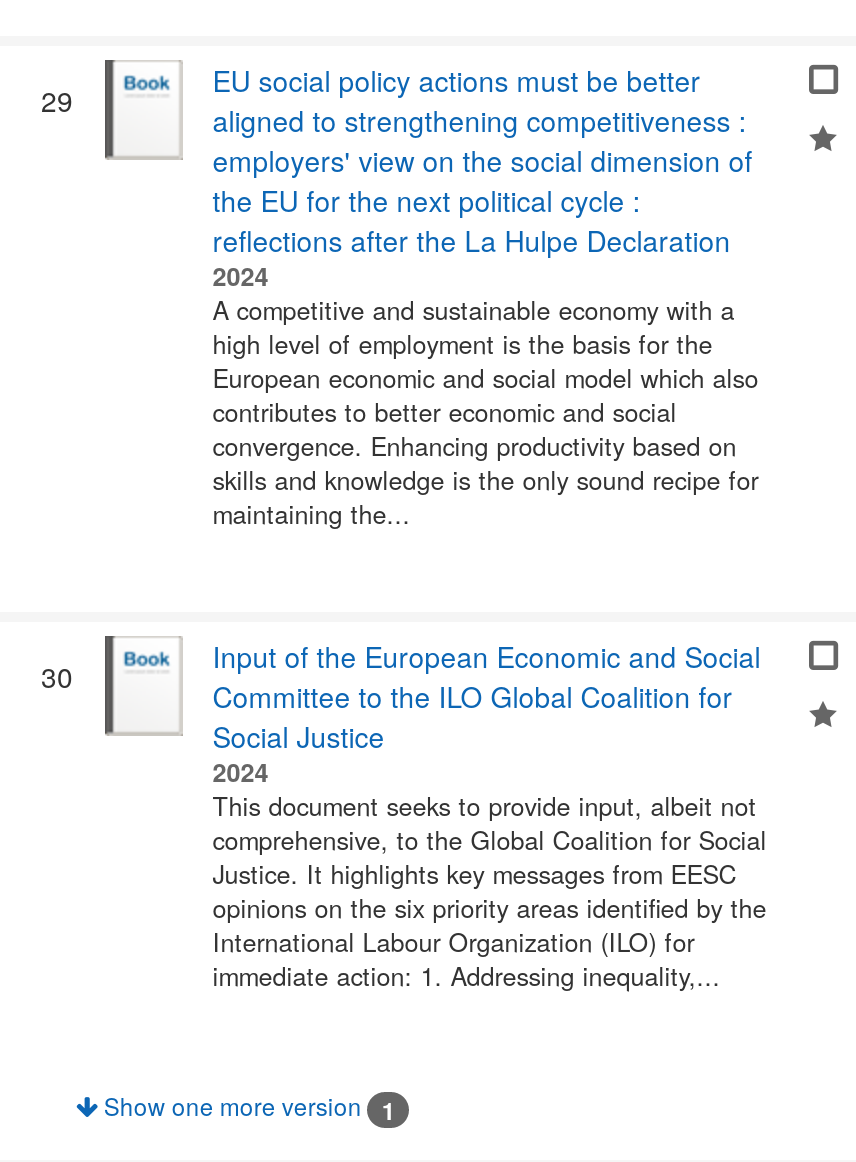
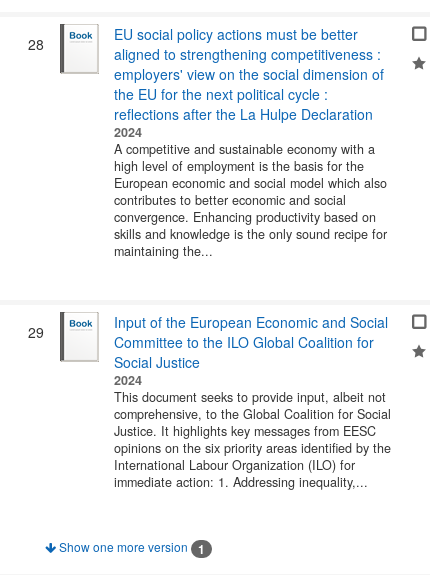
[41,81,73,121] 29 -> [28,34,44,54] 28
[41,657,73,697] 30 -> [28,322,44,342] 29

